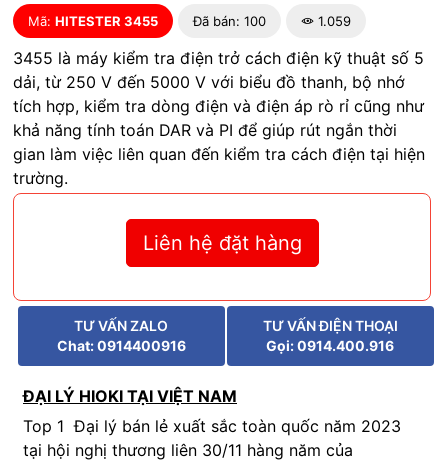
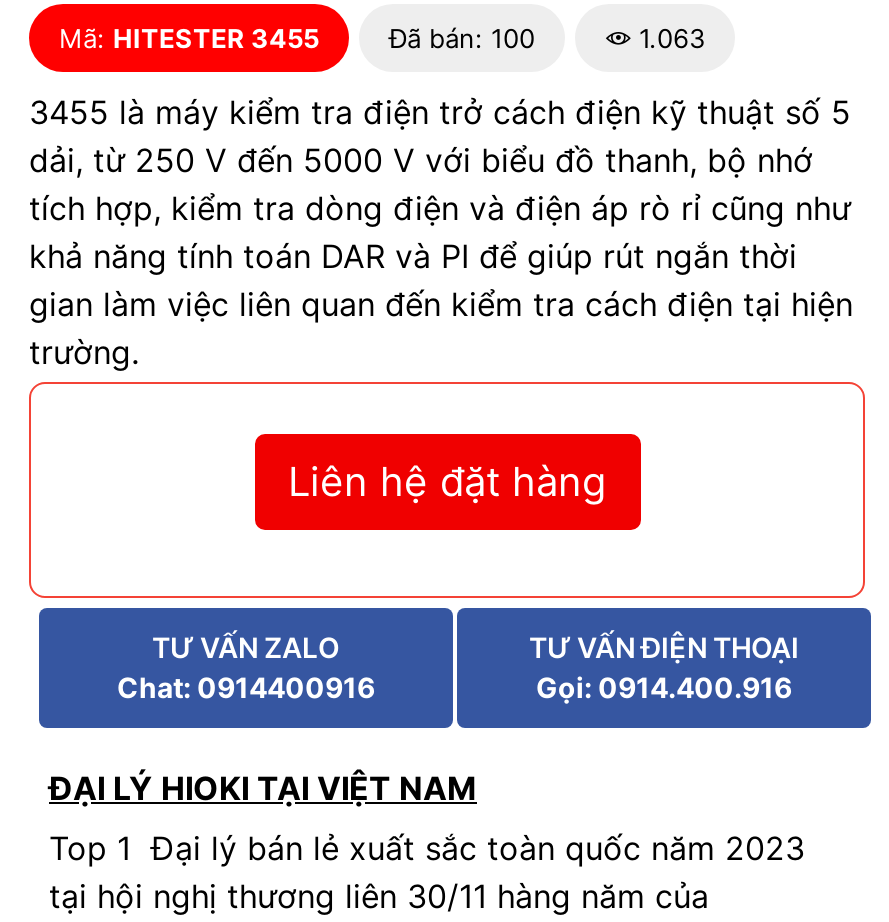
[314,13,351,29] 1.059 -> [631,22,705,54] 1.063

